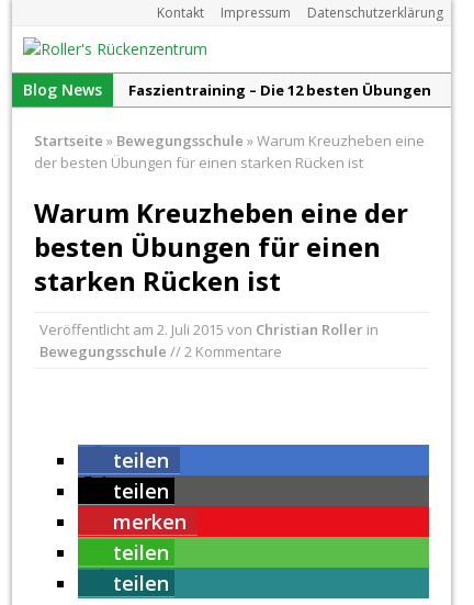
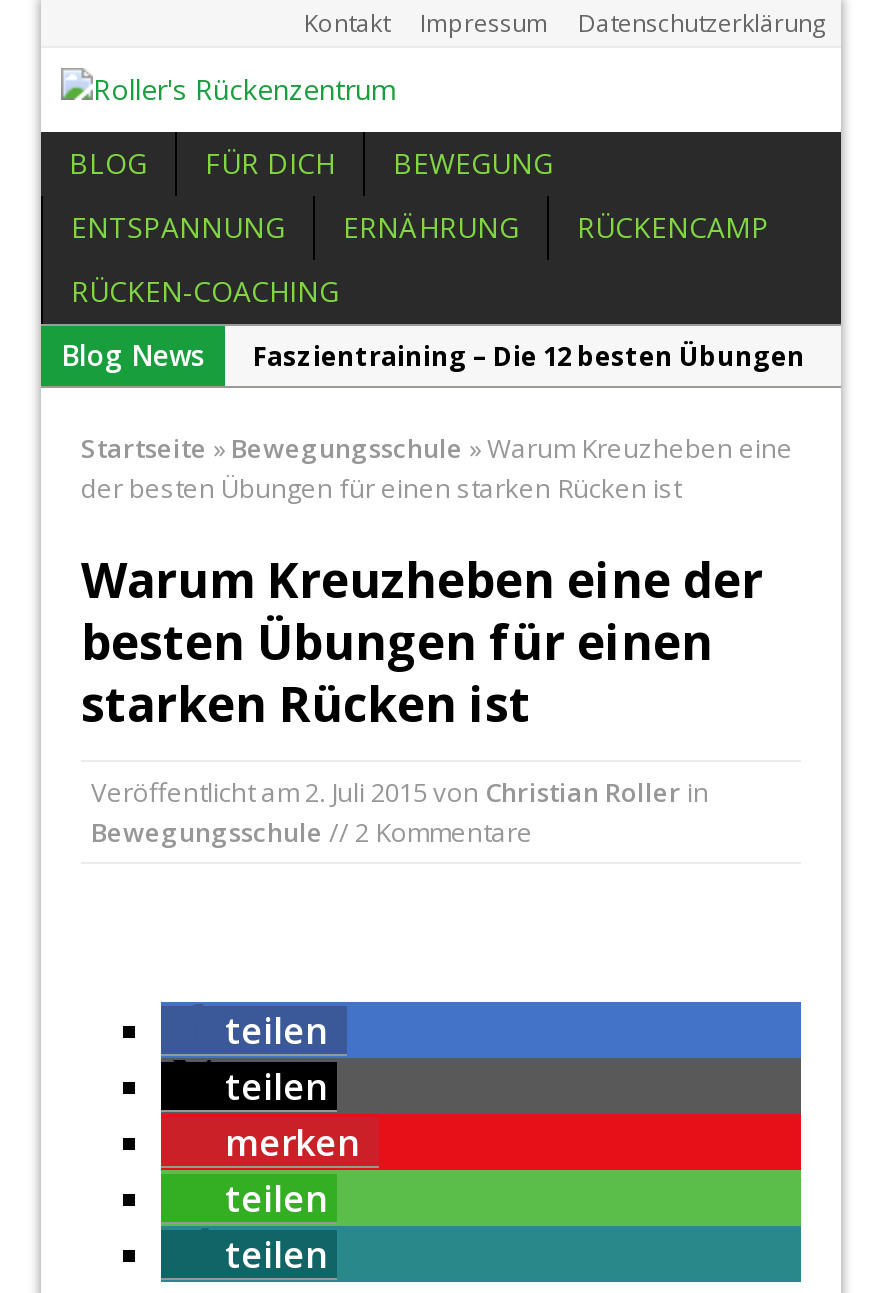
none -> [39,132,843,326] [image] | BLOG | FÜR DICH | BEWEGUNG | ENTSPANNUNG | ERNÄHRUNG | RÜCKENCAMP | RÜCKEN-COACHING

